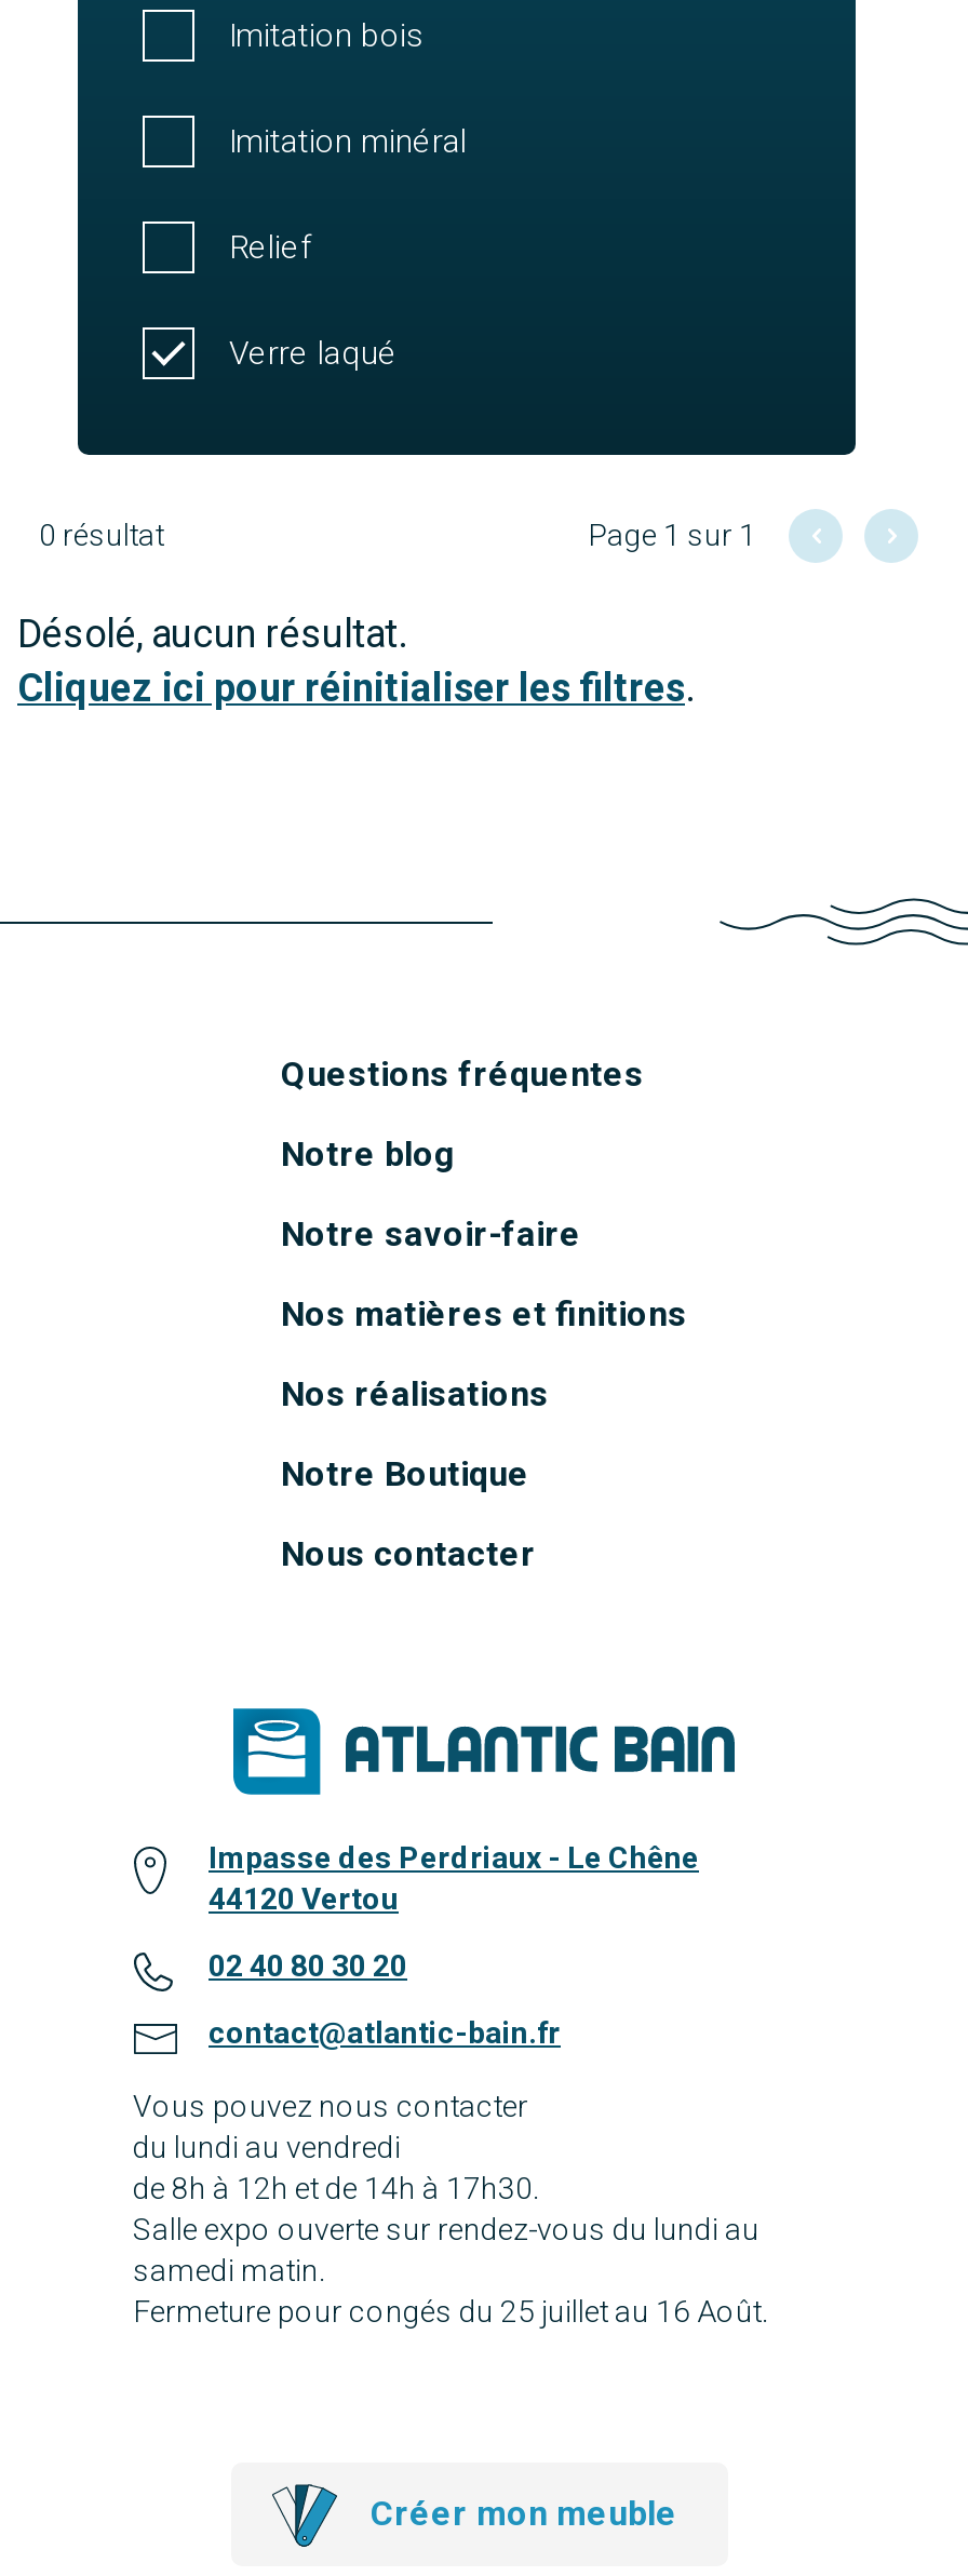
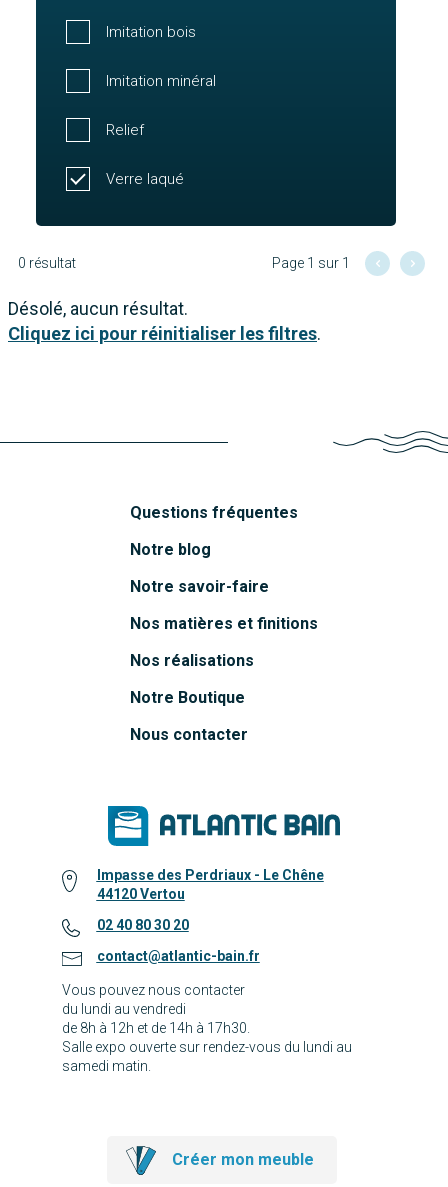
[133,2293,768,2328] Fermeture pour congés du 25 juillet au 16 Août. -> none

